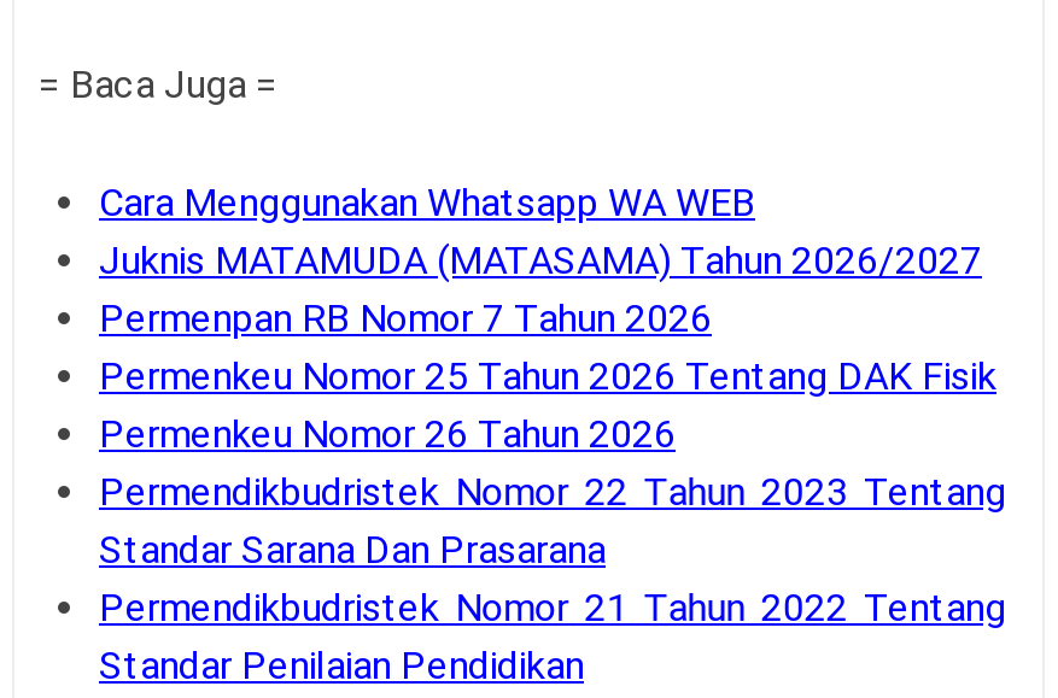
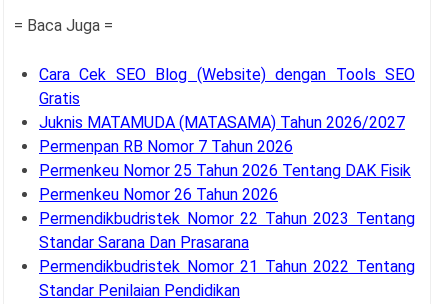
[99,180,755,225] Cara Menggunakan Whatsapp WA WEB -> [39,65,415,108] Cara Cek SEO Blog (Website) dengan Tools SEO | Gratis

